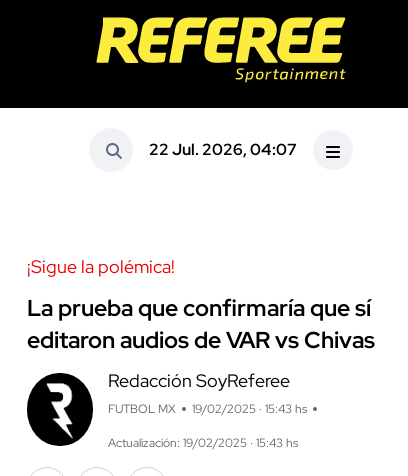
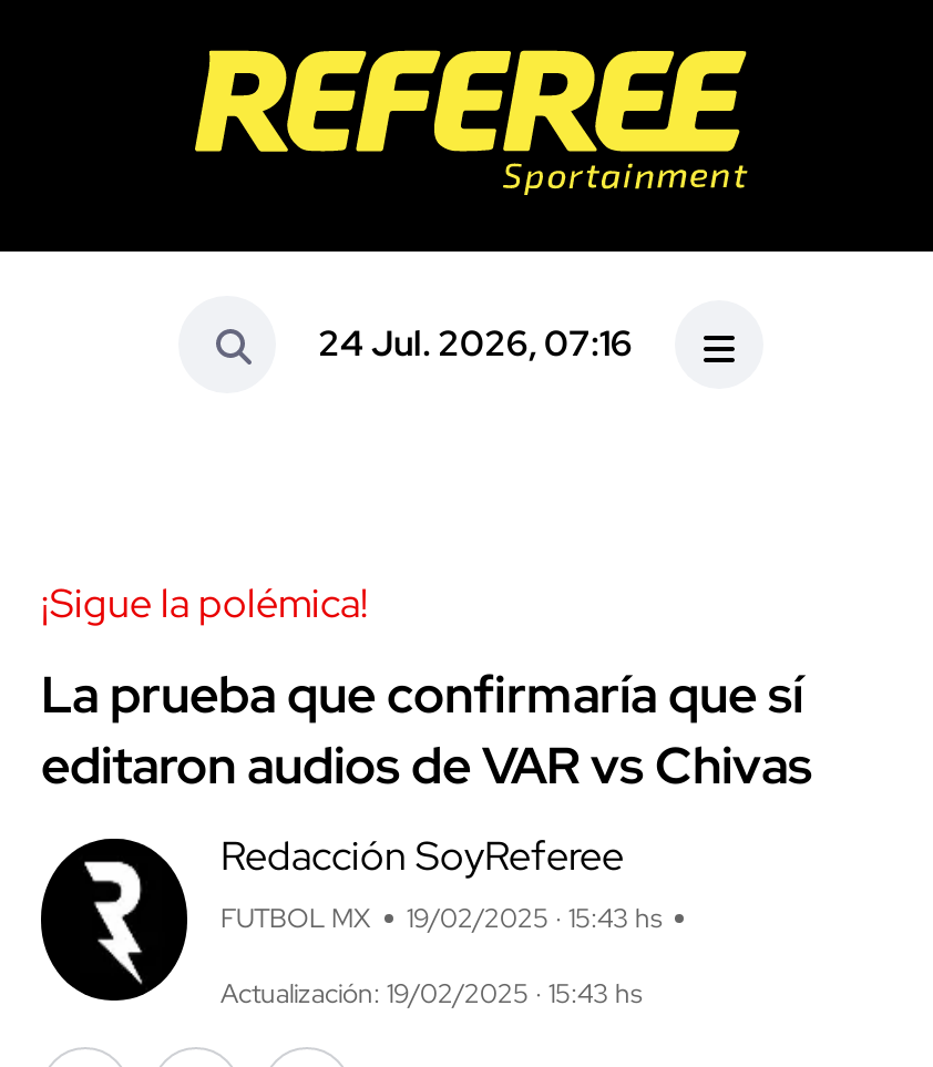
[149,139,297,160] 22 Jul. 2026, 04:07 -> [318,320,633,367] 24 Jul. 2026, 07:16

